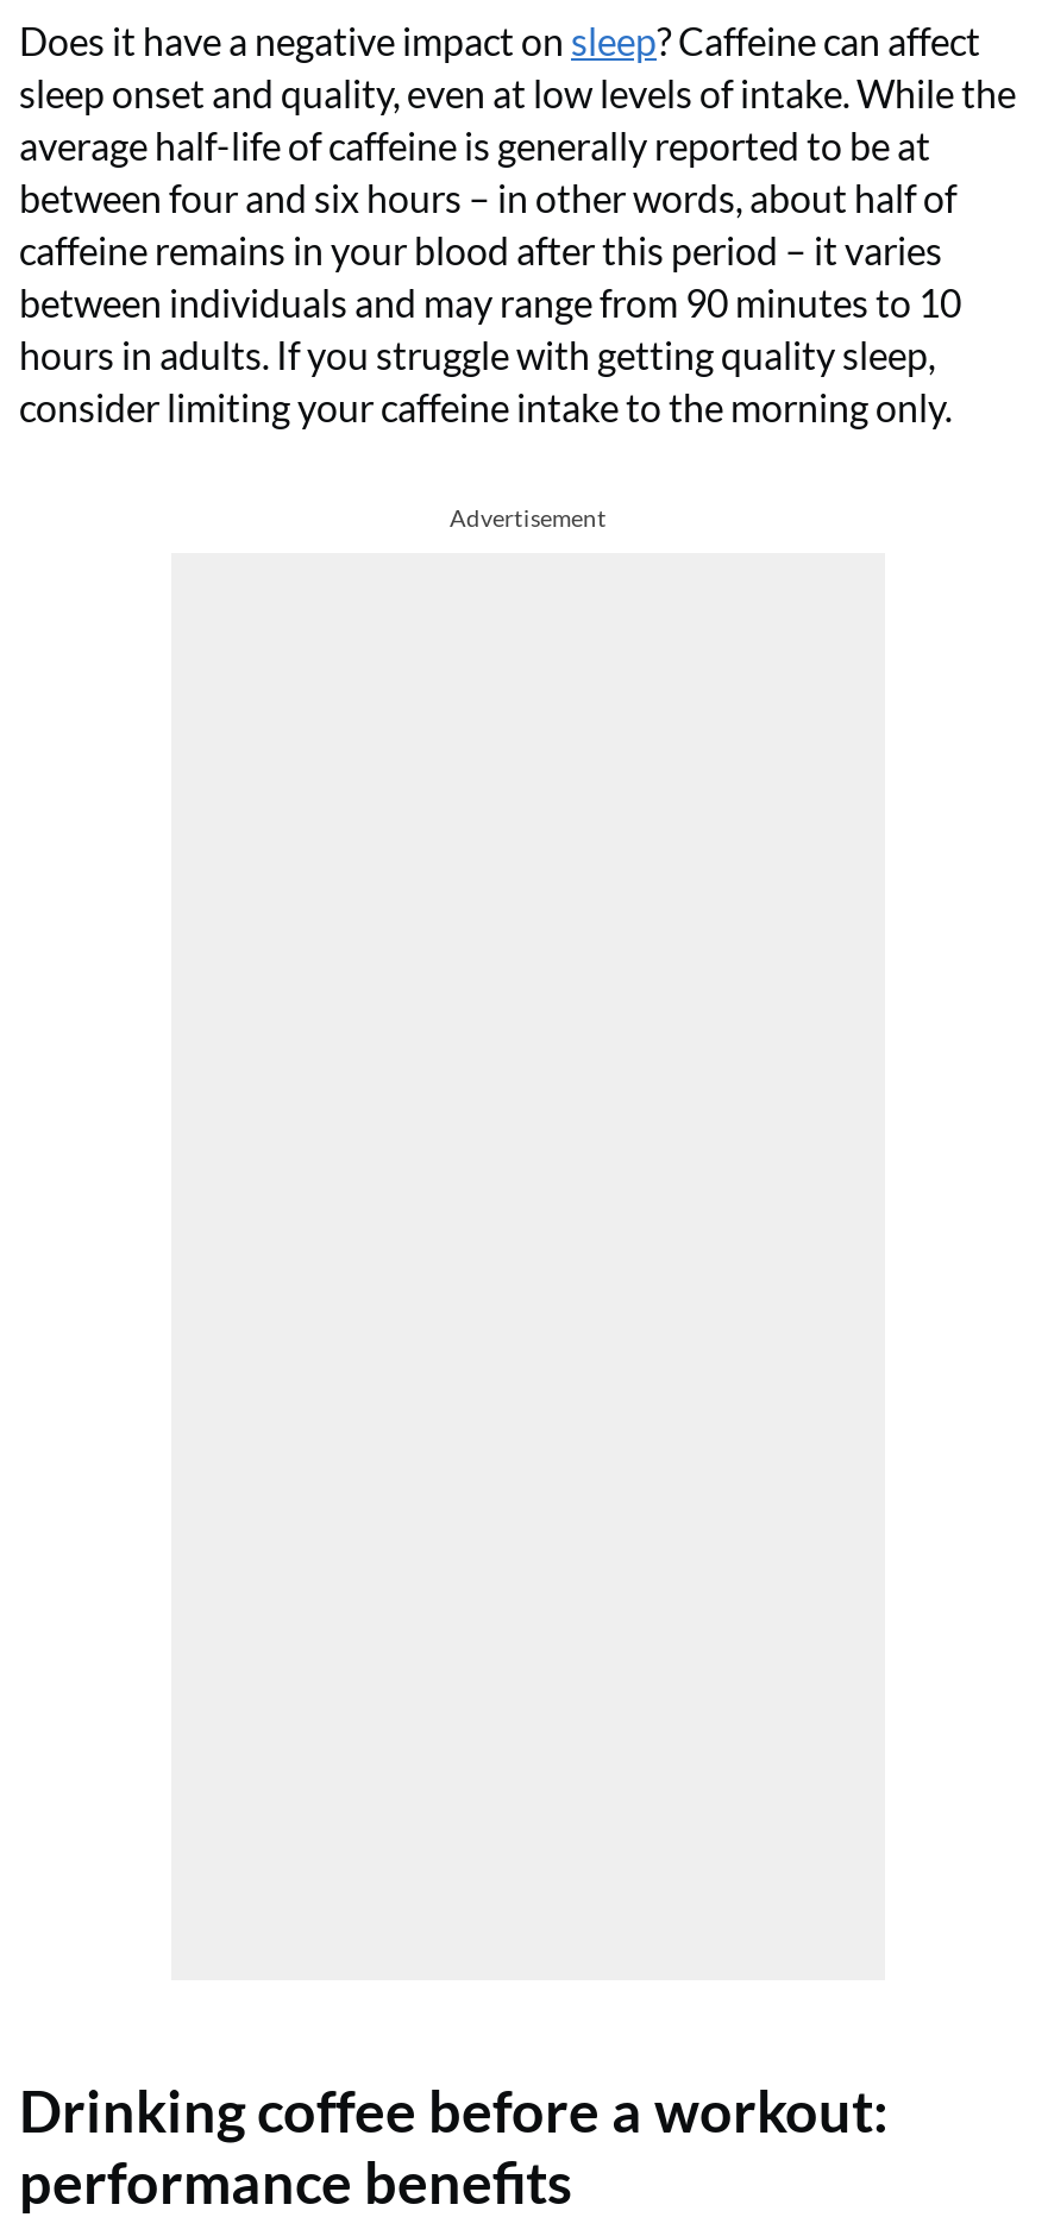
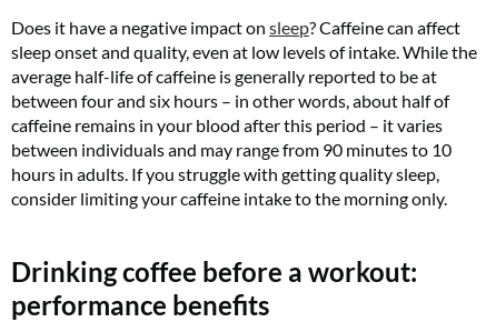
[450,502,607,531] Advertisement -> none

